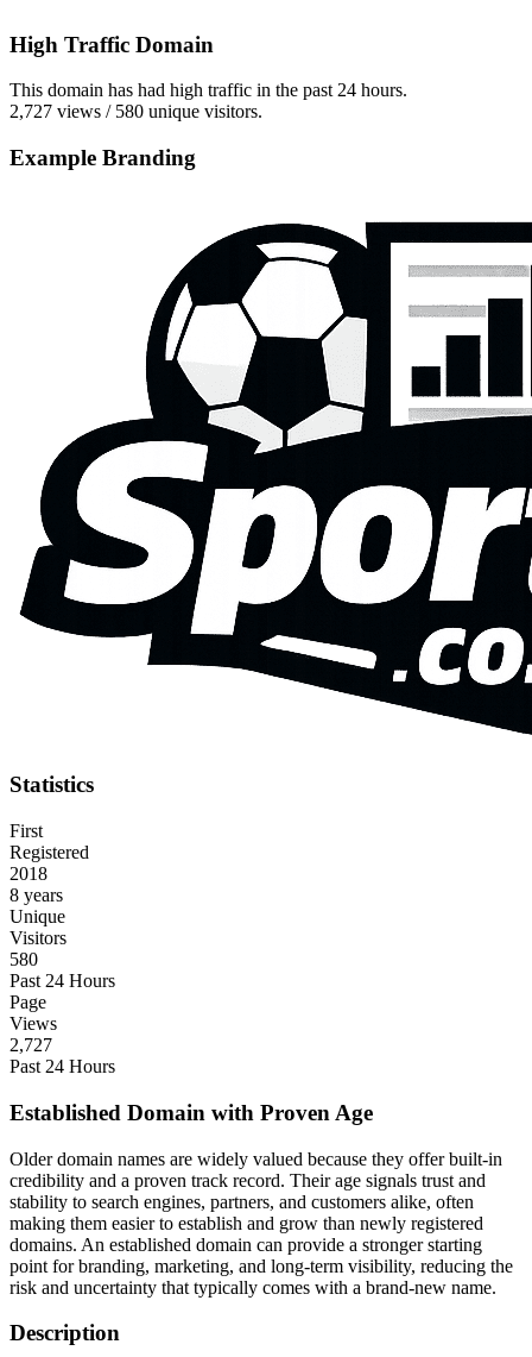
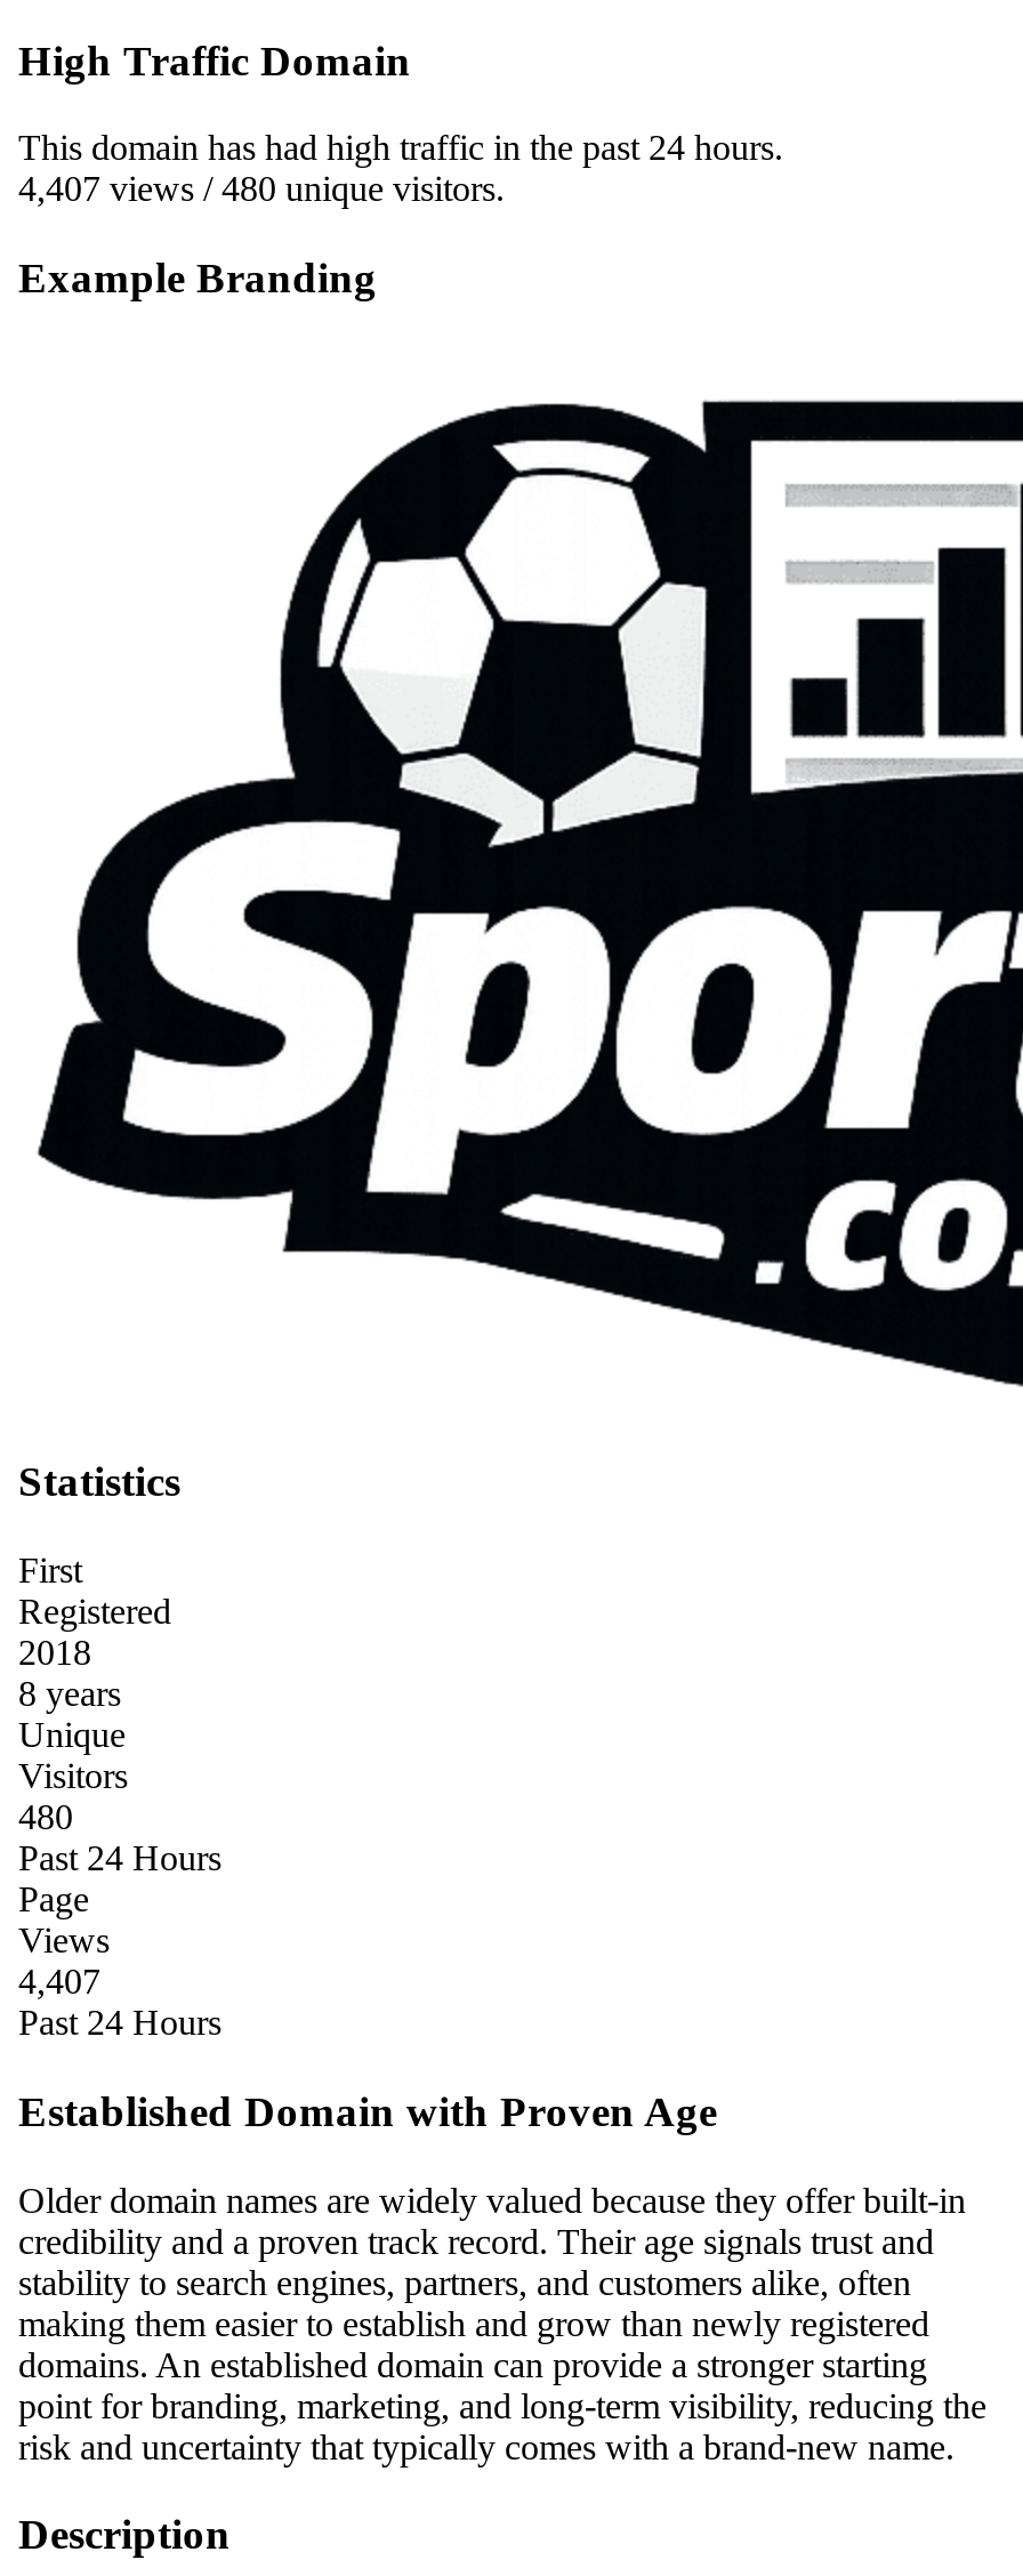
[9,101,262,122] 2,727 views / 580 unique visitors. -> [18,170,505,209] 4,407 views / 480 unique visitors.
[9,949,38,970] 580 -> [18,1798,73,1837] 480
[9,1035,52,1055] 2,727 -> [18,1962,100,2001] 4,407

